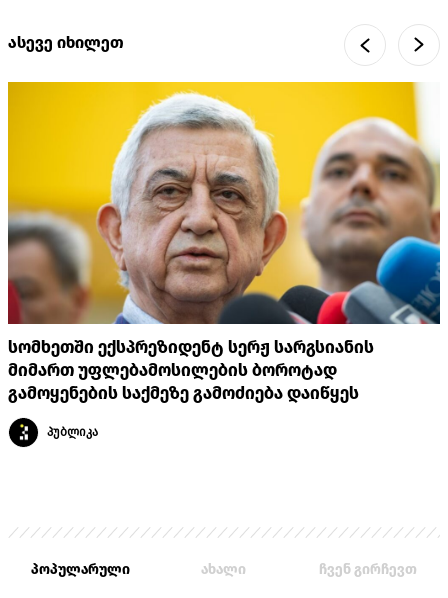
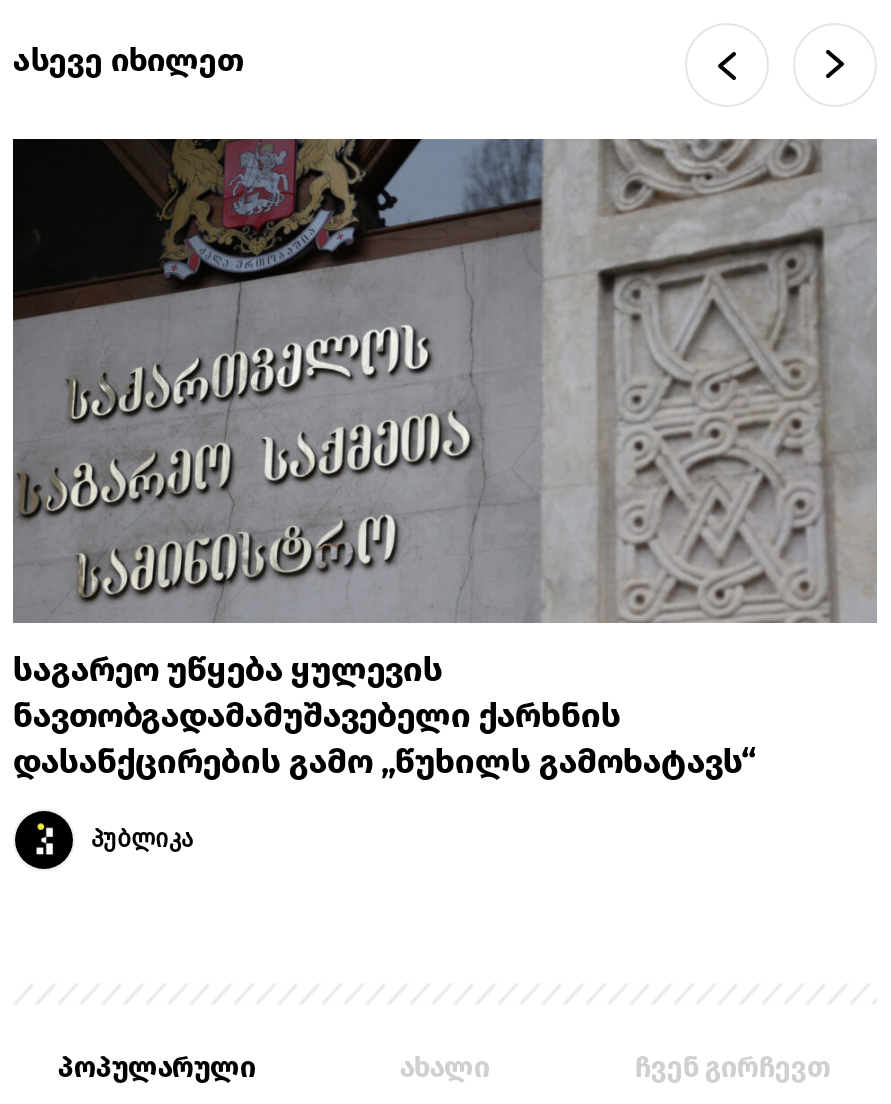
[7,81,441,404] [image] | სომხეთში ექსპრეზიდენტ სერჟ სარგსიანის | მიმართ უფლებამოსილების ბოროტად | გამოყენების საქმეზე გამოძიება დაიწყეს -> [11,137,879,782] [image] | საგარეო უწყება ყულევის | ნავთობგადამამუშავებელი ქარხნის | დასანქცირების გამო „წუხილს გამოხატავს“

